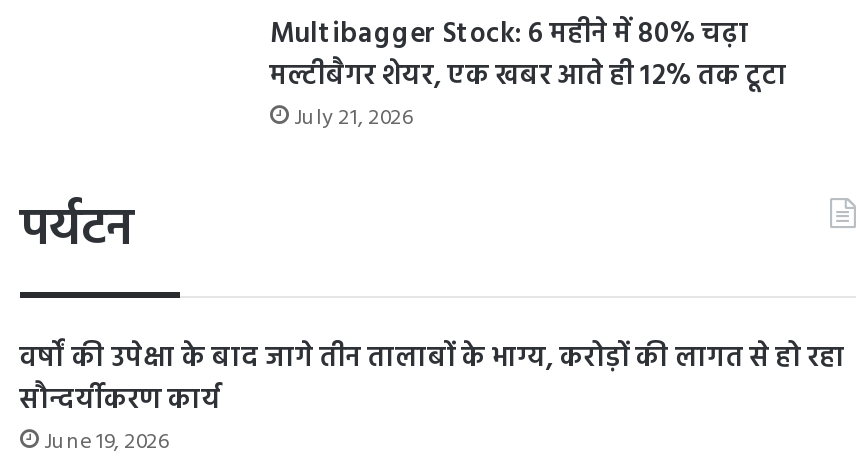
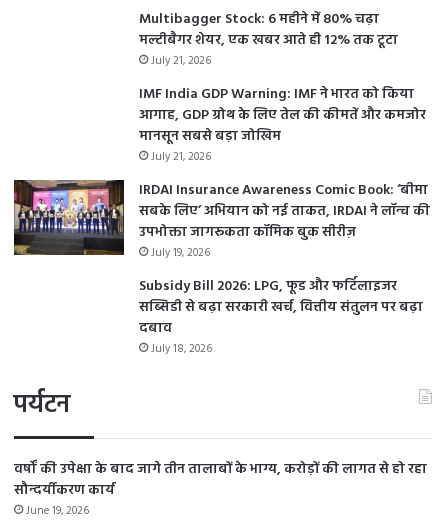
none -> [13,83,430,358] [image] | IMF India GDP Warning: IMF ने भारत को किया | आगाह, GDP ग्रोथ के लिए तेल की कीमतें और कमजोर | मानसून सबसे बड़ा जोखिम | July 21, 2026 | IRDAI Insurance Awareness Comic Book: ‘बीमा | सबके लिए’ अभियान को नई ताकत, IRDAI ने लॉन्च की | उपभोक्ता जागरूकता कॉमिक बुक सीरीज़ | July 19, 2026 | Subsidy Bill 2026: LPG, फूड और फर्टिलाइजर | सब्सिडी से बढ़ा सरकारी खर्च, वित्तीय संतुलन पर बढ़ा | दबाव | July 18, 2026

